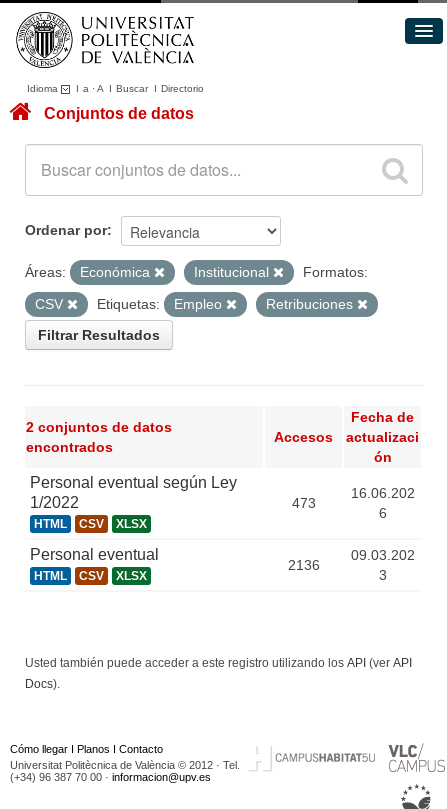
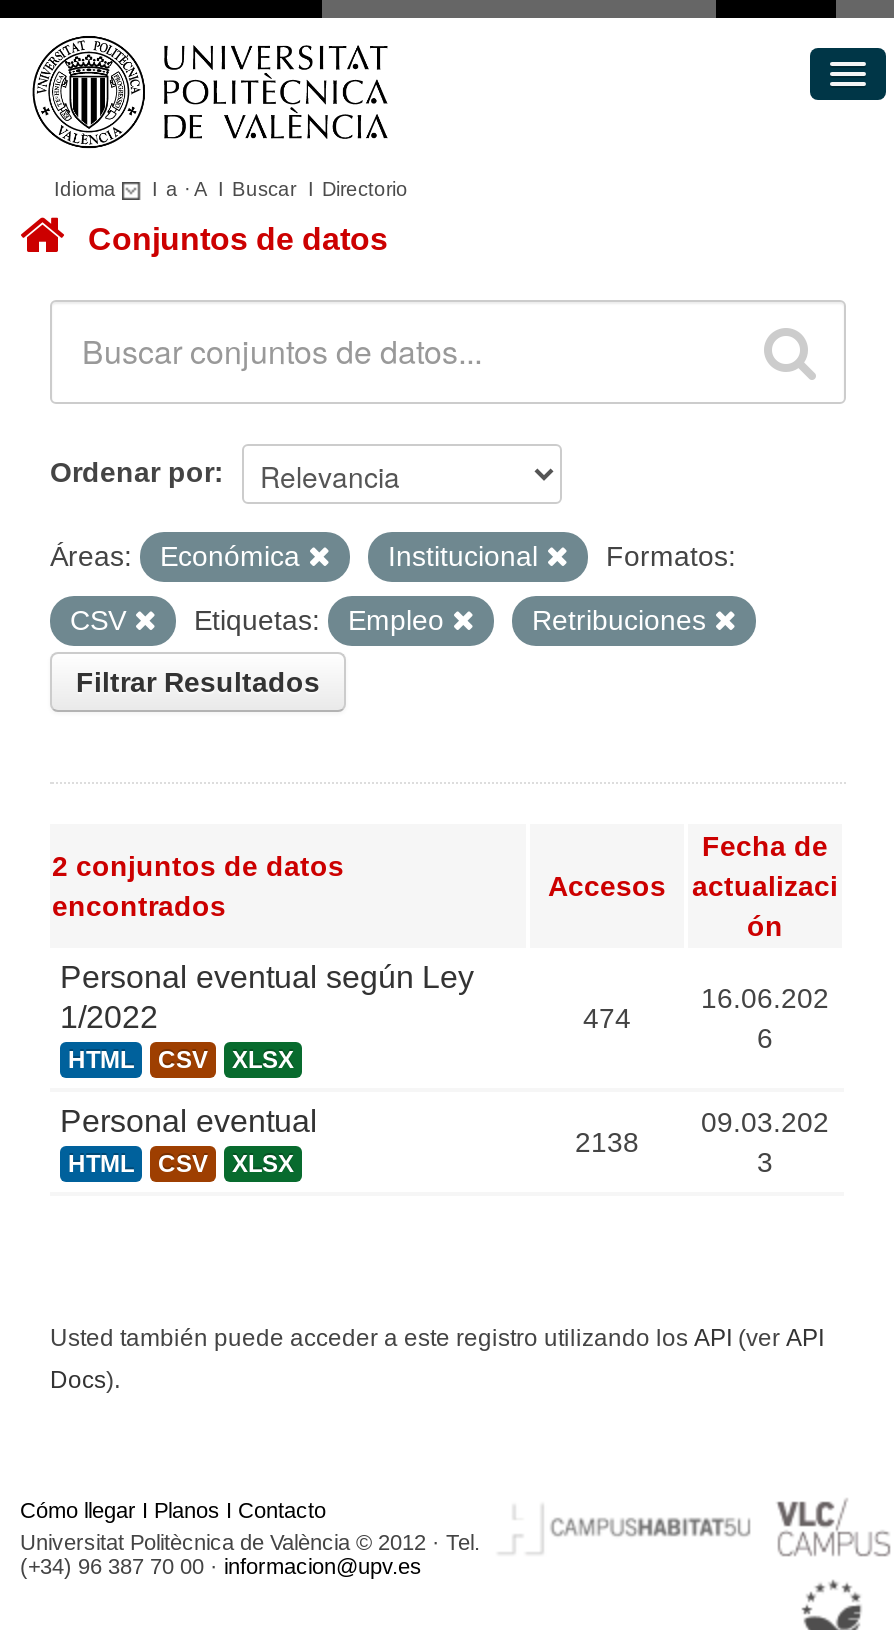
[291,495,315,511] 473 -> [583,1002,631,1034] 474
[287,557,319,573] 2136 -> [575,1126,639,1158] 2138

